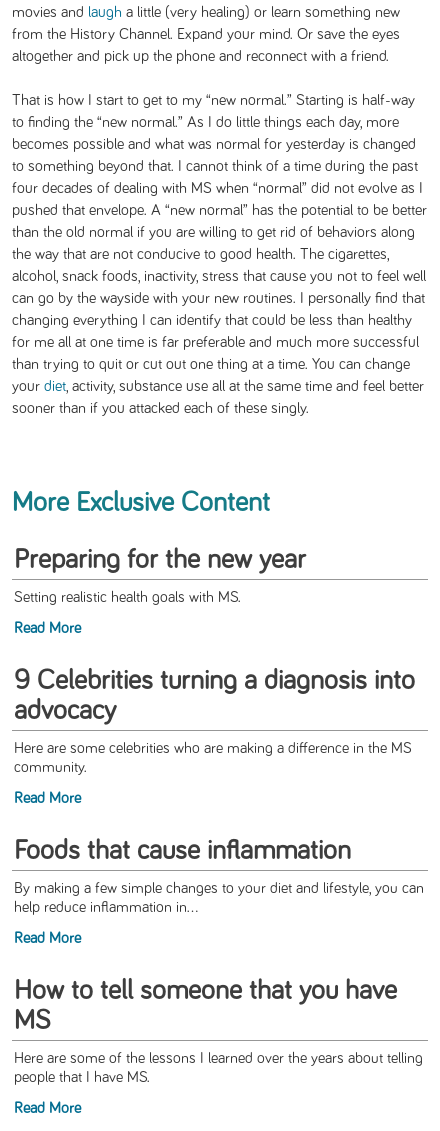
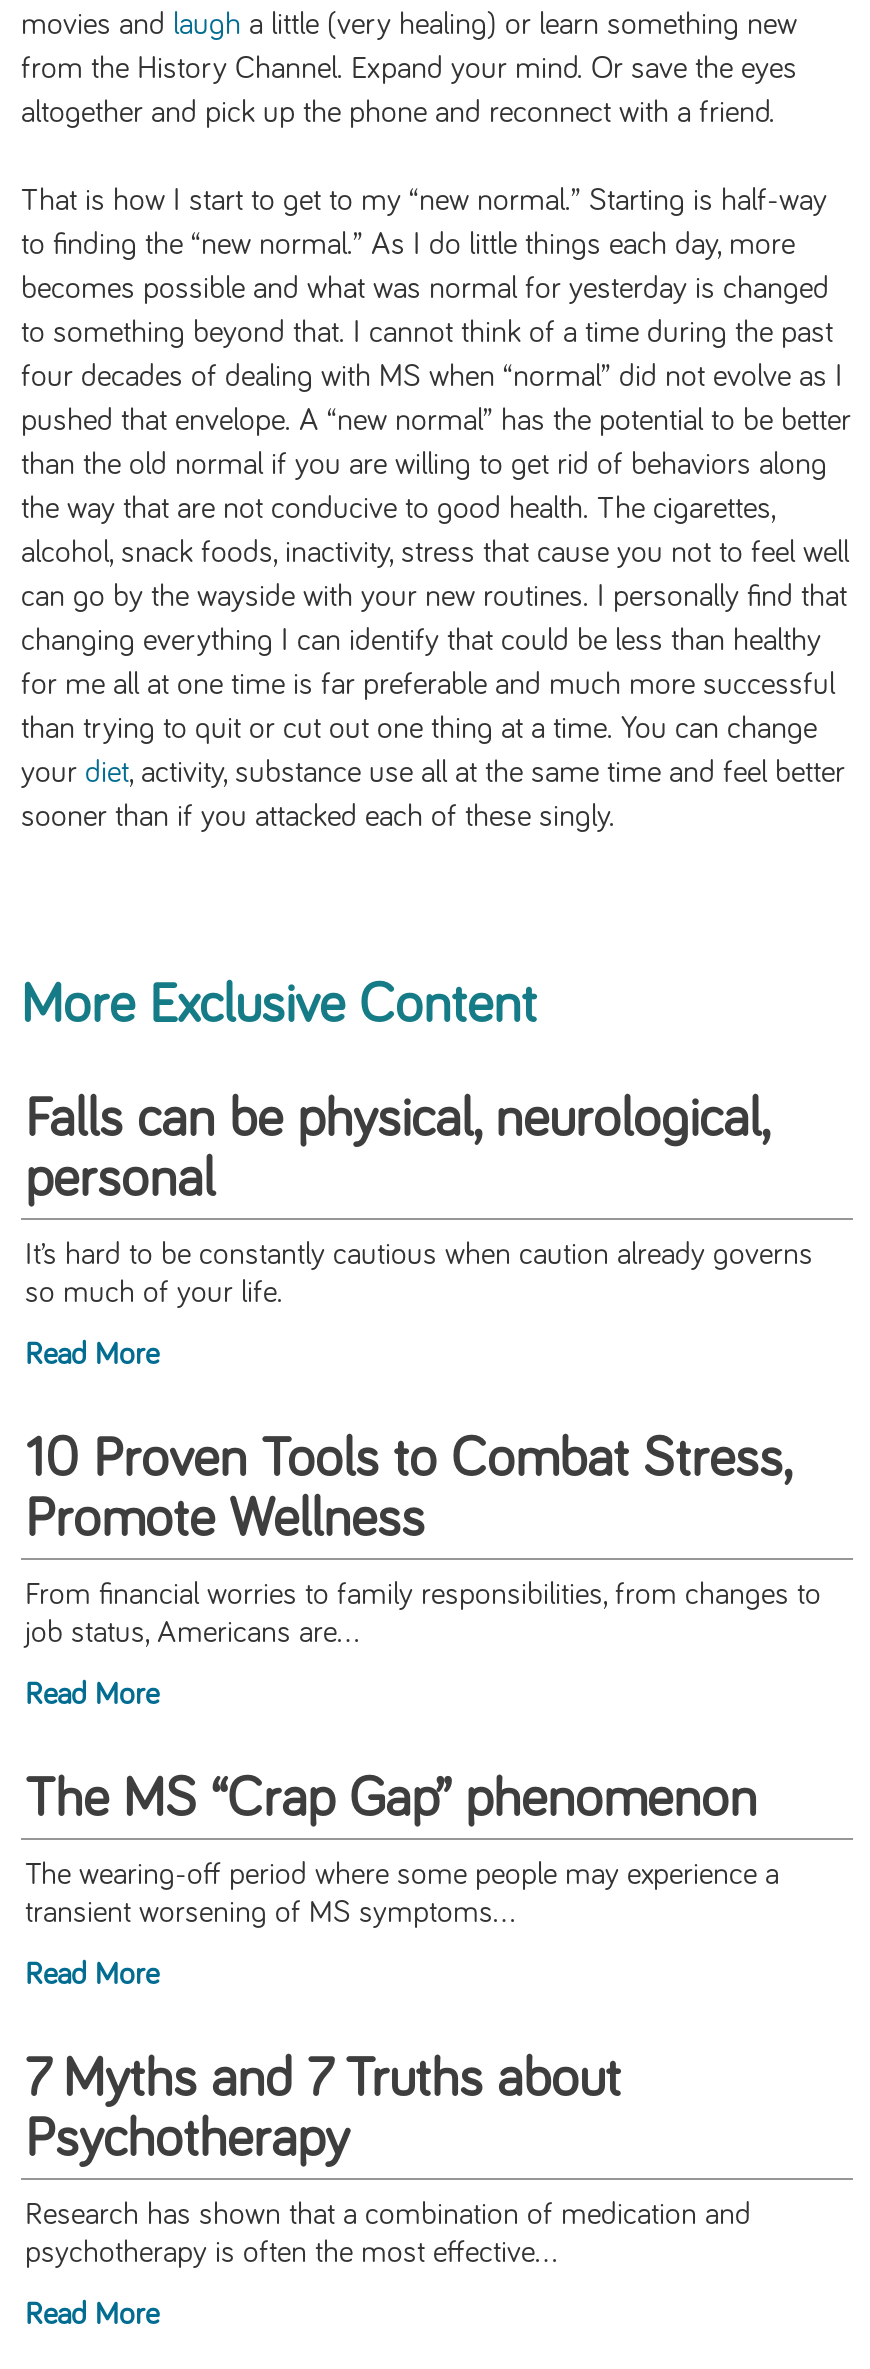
[14,546,306,574] Preparing for the new year -> [25,1093,769,1209] Falls can be physical, neurological, | personal
[14,590,241,605] Setting realistic health goals with MS. -> [25,1241,813,1309] It’s hard to be constantly cautious when caution already governs | so much of your life.
[14,667,415,725] 9 Celebrities turning a diagnosis into | advocacy -> [25,1433,791,1549] 10 Proven Tools to Combat Stress, | Promote Wellness
[14,741,412,775] Here are some celebrities who are making a difference in the MS | community. -> [25,1581,821,1649] From financial worries to family responsibilities, from changes to | job status, Americans are...
[14,837,351,865] Foods that cause inflammation -> [25,1773,757,1829] The MS “Crap Gap” phenomenon
[14,881,424,915] By making a few simple changes to your diet and lifestyle, you can | help reduce inflammation in... -> [25,1861,779,1929] The wearing-off period where some people may experience a | transient worsening of MS symptoms...
[14,977,397,1035] How to tell someone that you have | MS -> [25,2053,621,2169] 7 Myths and 7 Truths about | Psychotherapy
[14,1051,423,1085] Here are some of the lessons I learned over the years about telling | people that I have MS. -> [25,2201,751,2269] Research has shown that a combination of medication and | psychotherapy is often the most effective...

